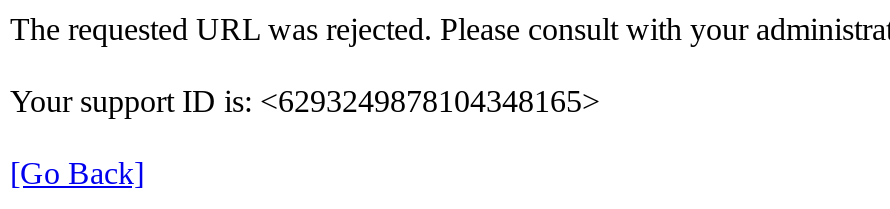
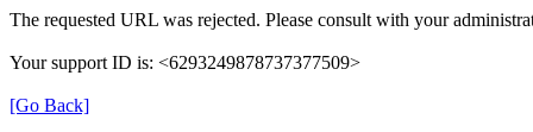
[10,84,600,118] Your support ID is: <6293249878104348165> -> [10,52,360,73] Your support ID is: <6293249878737377509>

